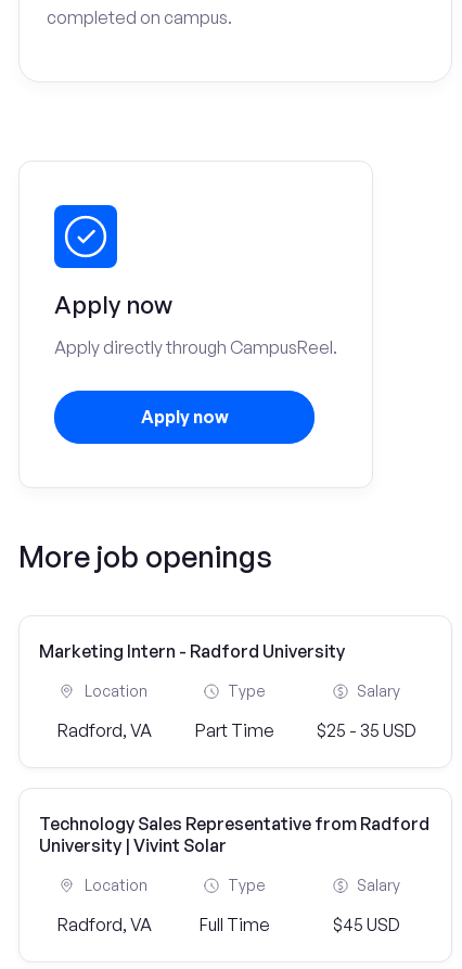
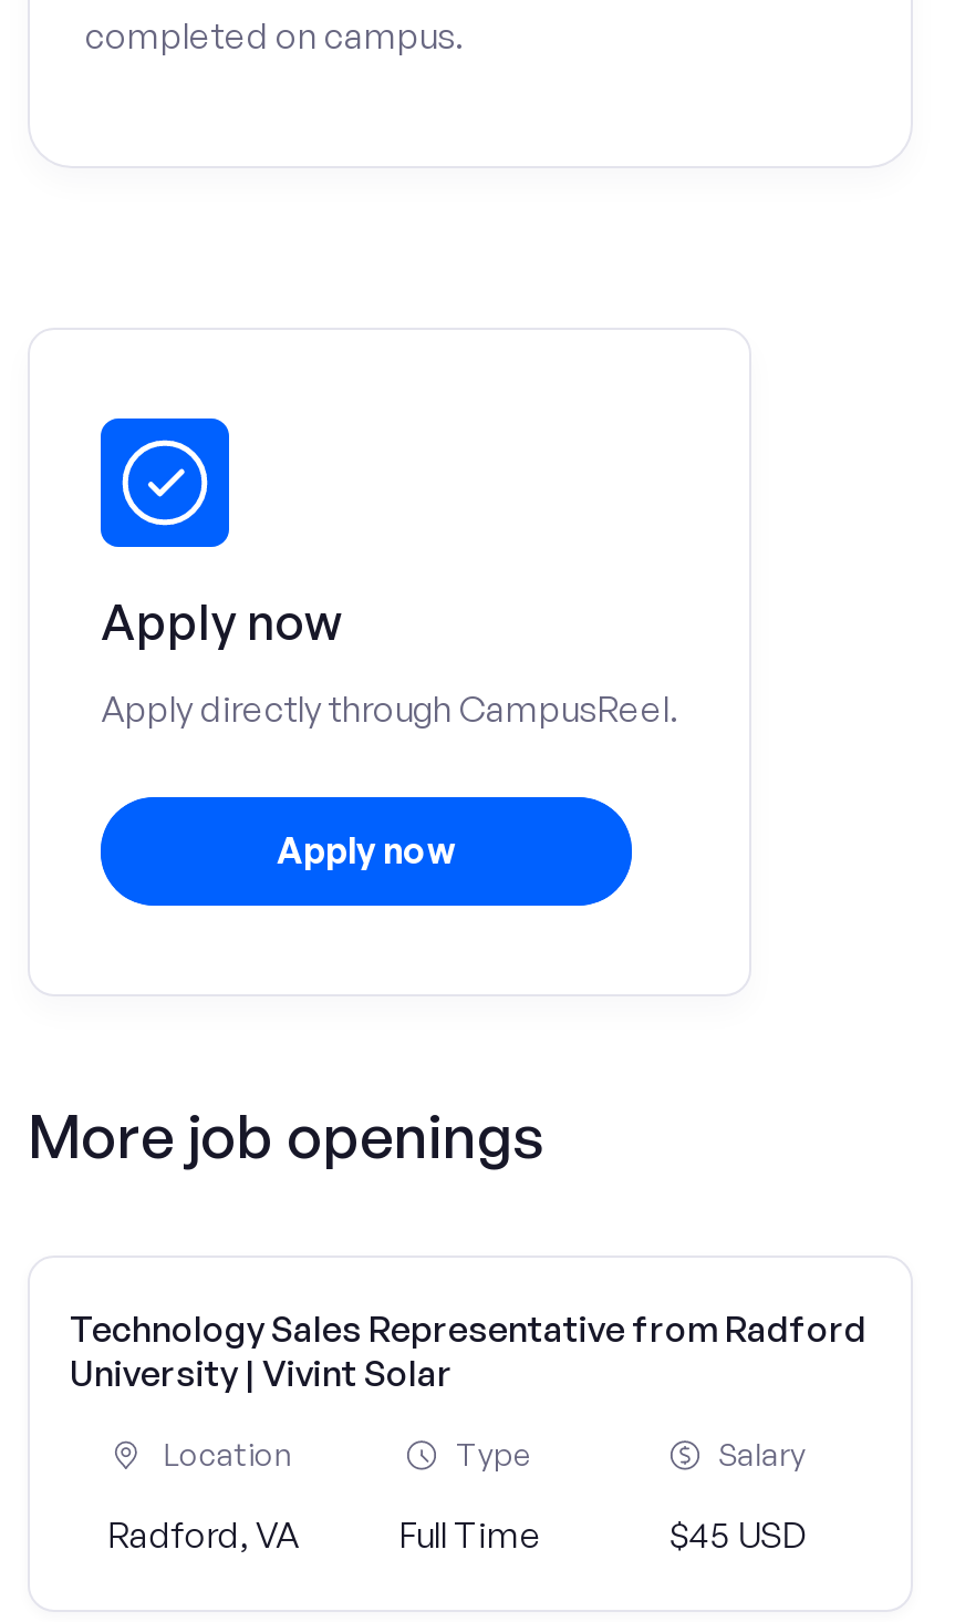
[39,640,345,741] Marketing Intern - Radford University | Location | Radford, VA -> none
[196,681,275,741] Type | Part Time -> none
[316,681,416,741] Salary | $25 - 35 USD -> none

